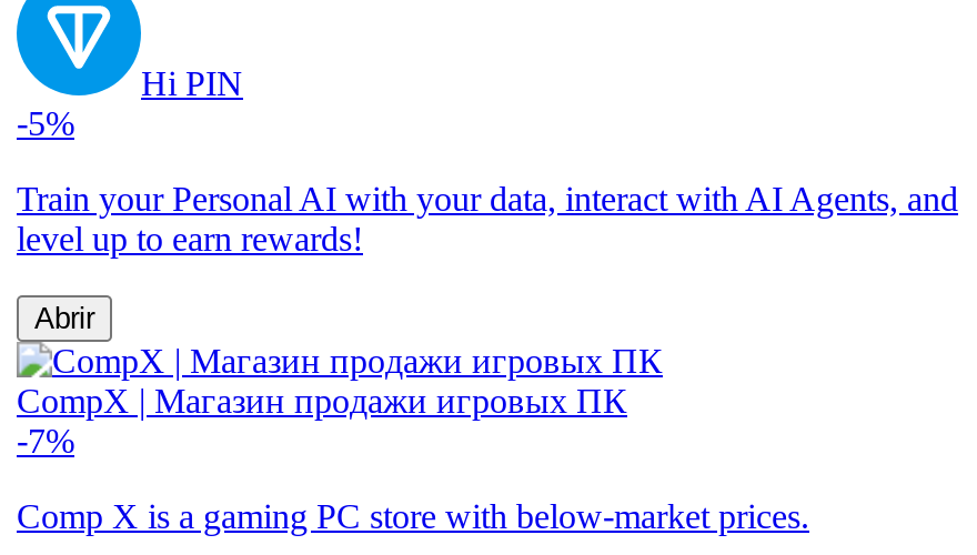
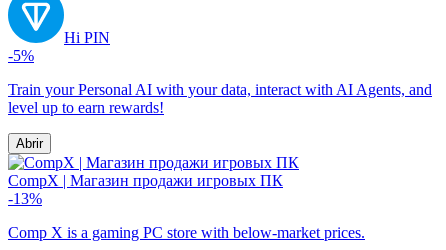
[17,422,74,459] -7% -> [8,190,42,207] -13%

